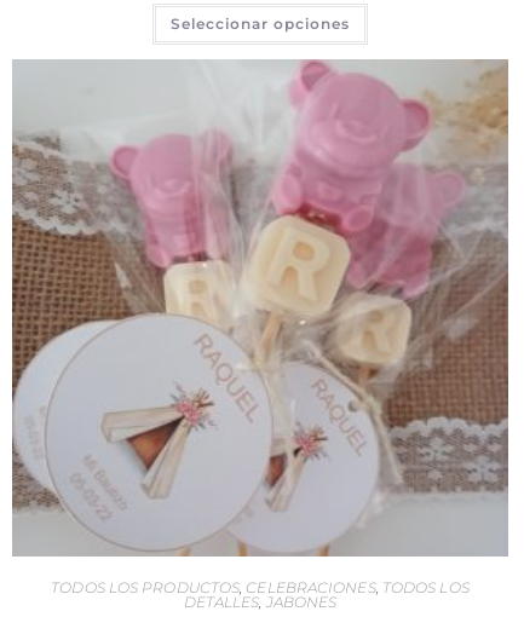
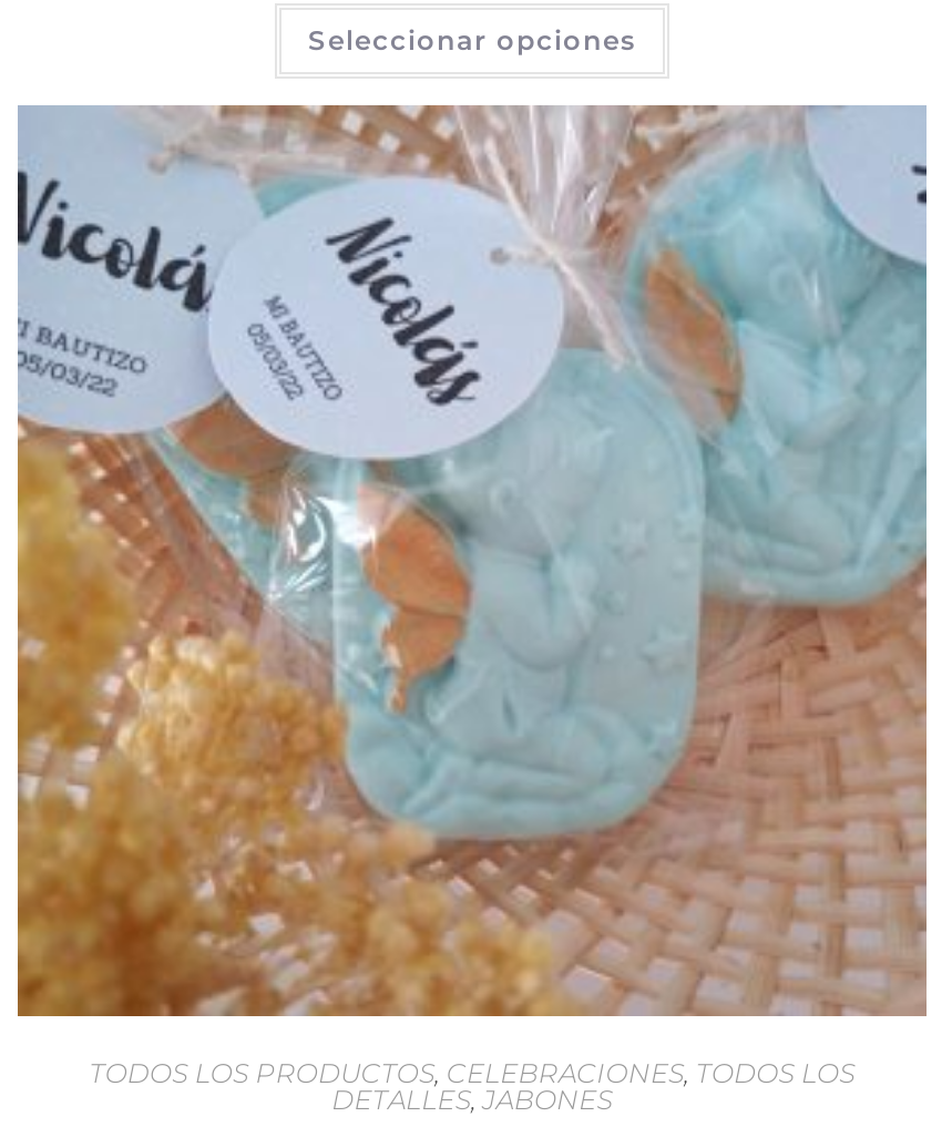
[11,59,509,557] [image] -> [16,105,929,1018] [image]

